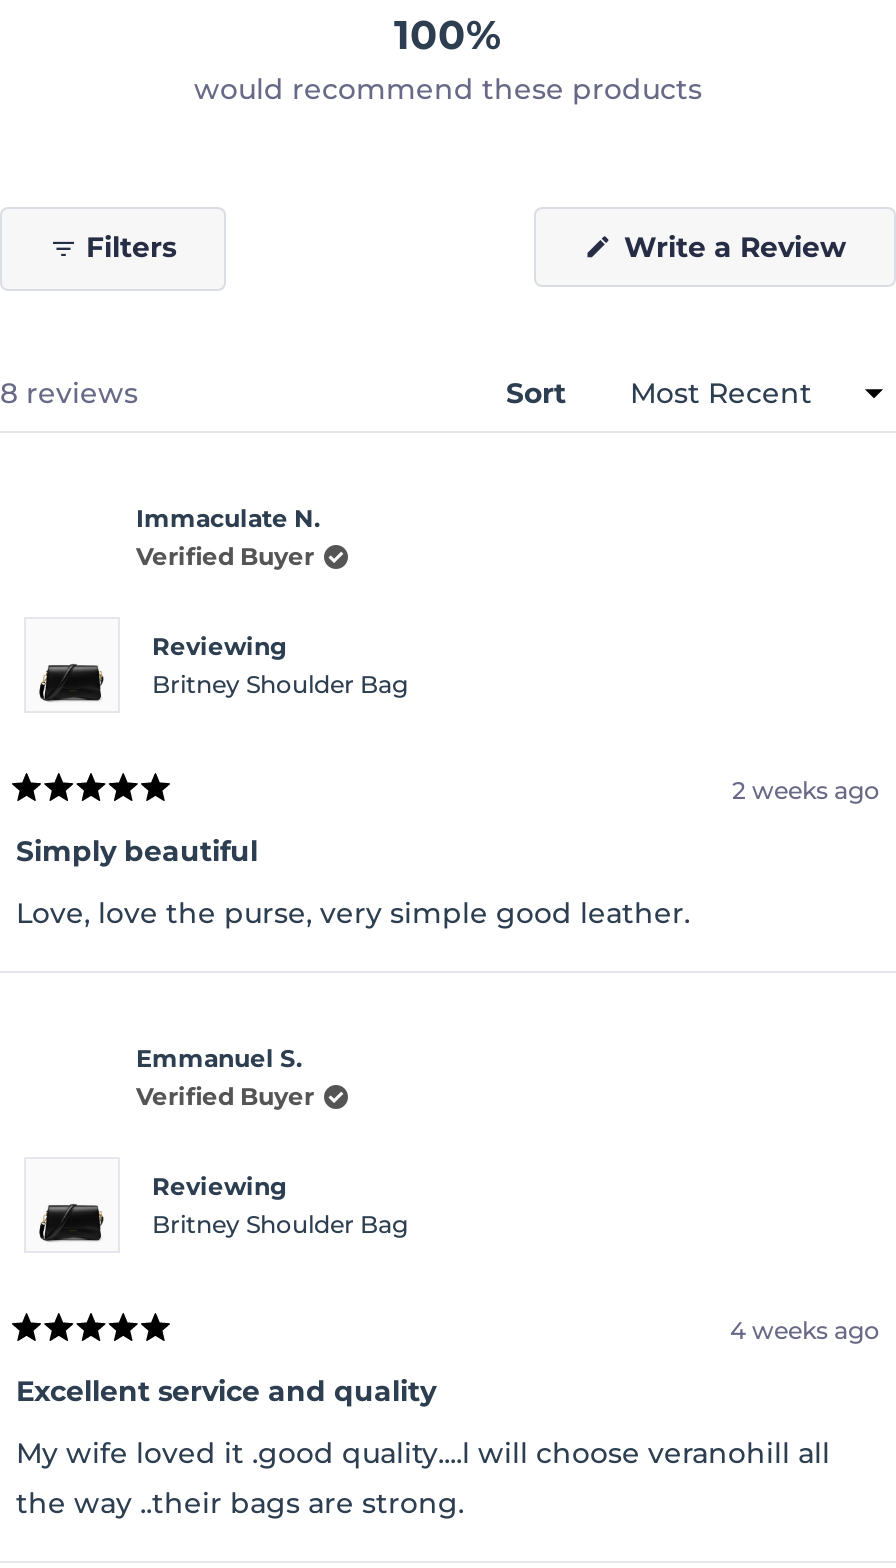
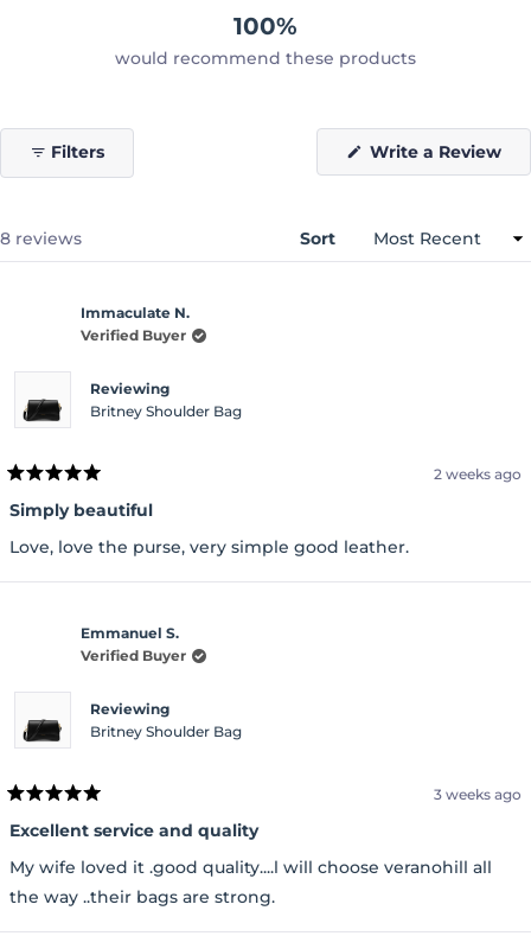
[730,1315,880,1345] 4 weeks ago -> [434,786,522,803] 3 weeks ago

